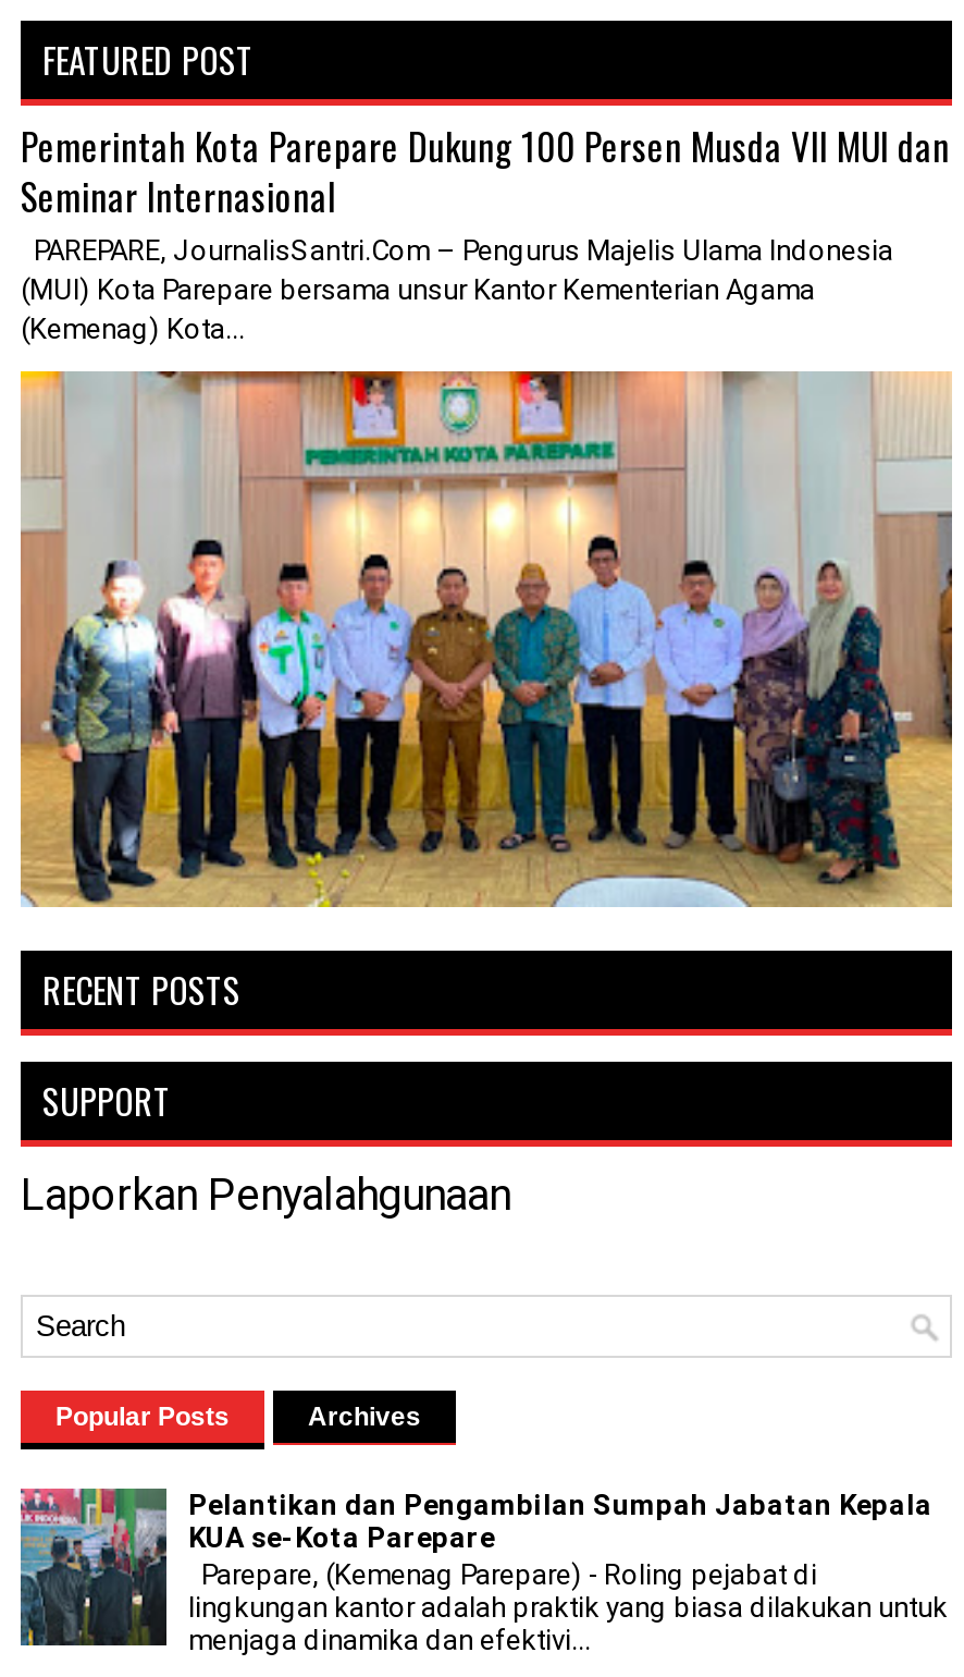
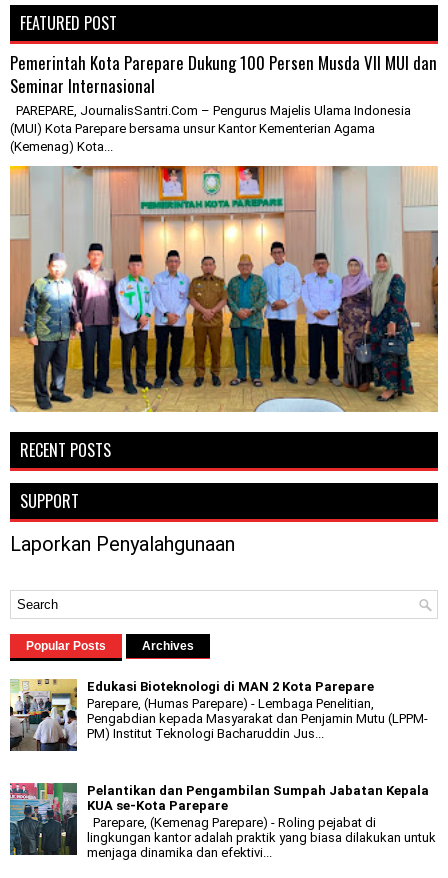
none -> [9,678,428,751] [image] | Edukasi Bioteknologi di MAN 2 Kota Parepare | Parepare, (Humas Parepare) - Lembaga Penelitian, | Pengabdian kepada Masyarakat dan Penjamin Mutu (LPPM- | PM) Institut Teknologi Bacharuddin Jus...

